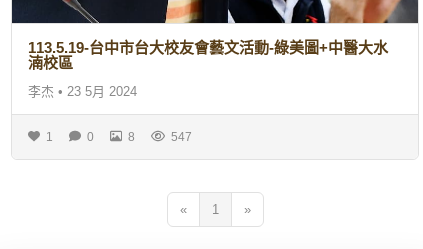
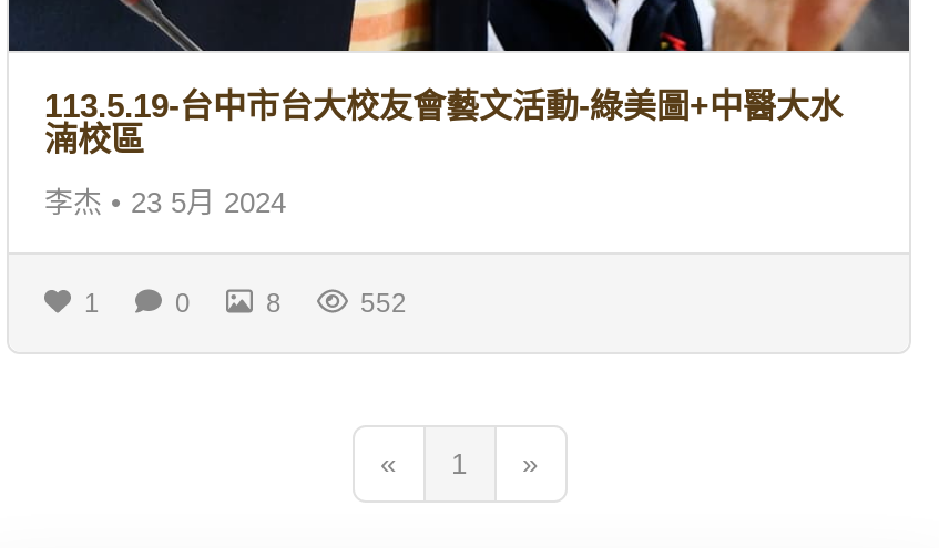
[164,130,191,144] 547 -> [347,287,407,318] 552

